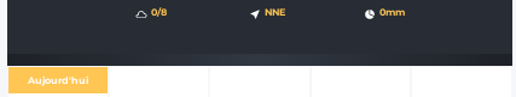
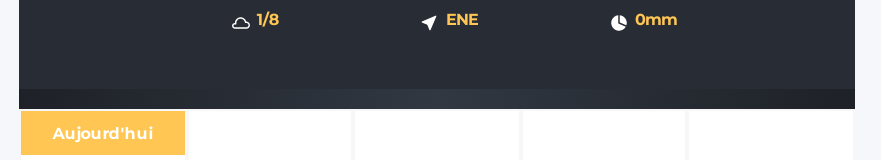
[151,6,167,18] 0/8 -> [257,10,279,30] 1/8
[265,6,286,18] NNE -> [446,10,478,30] ENE

